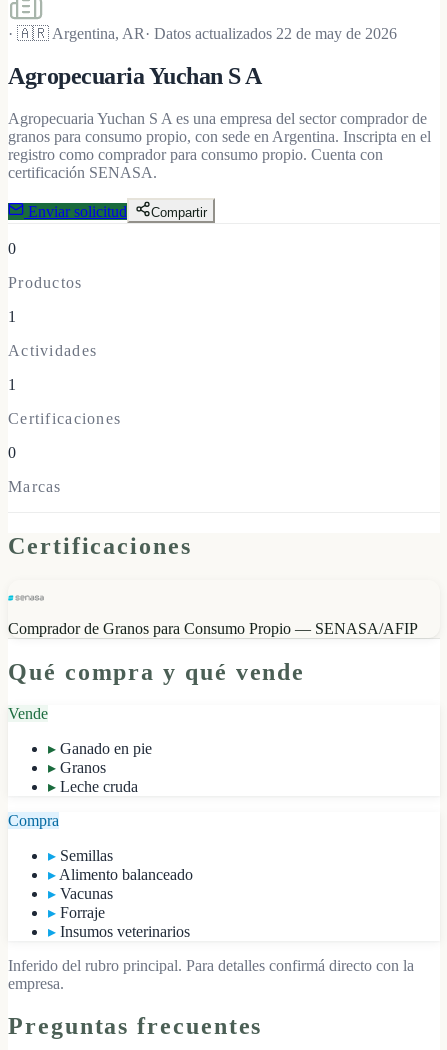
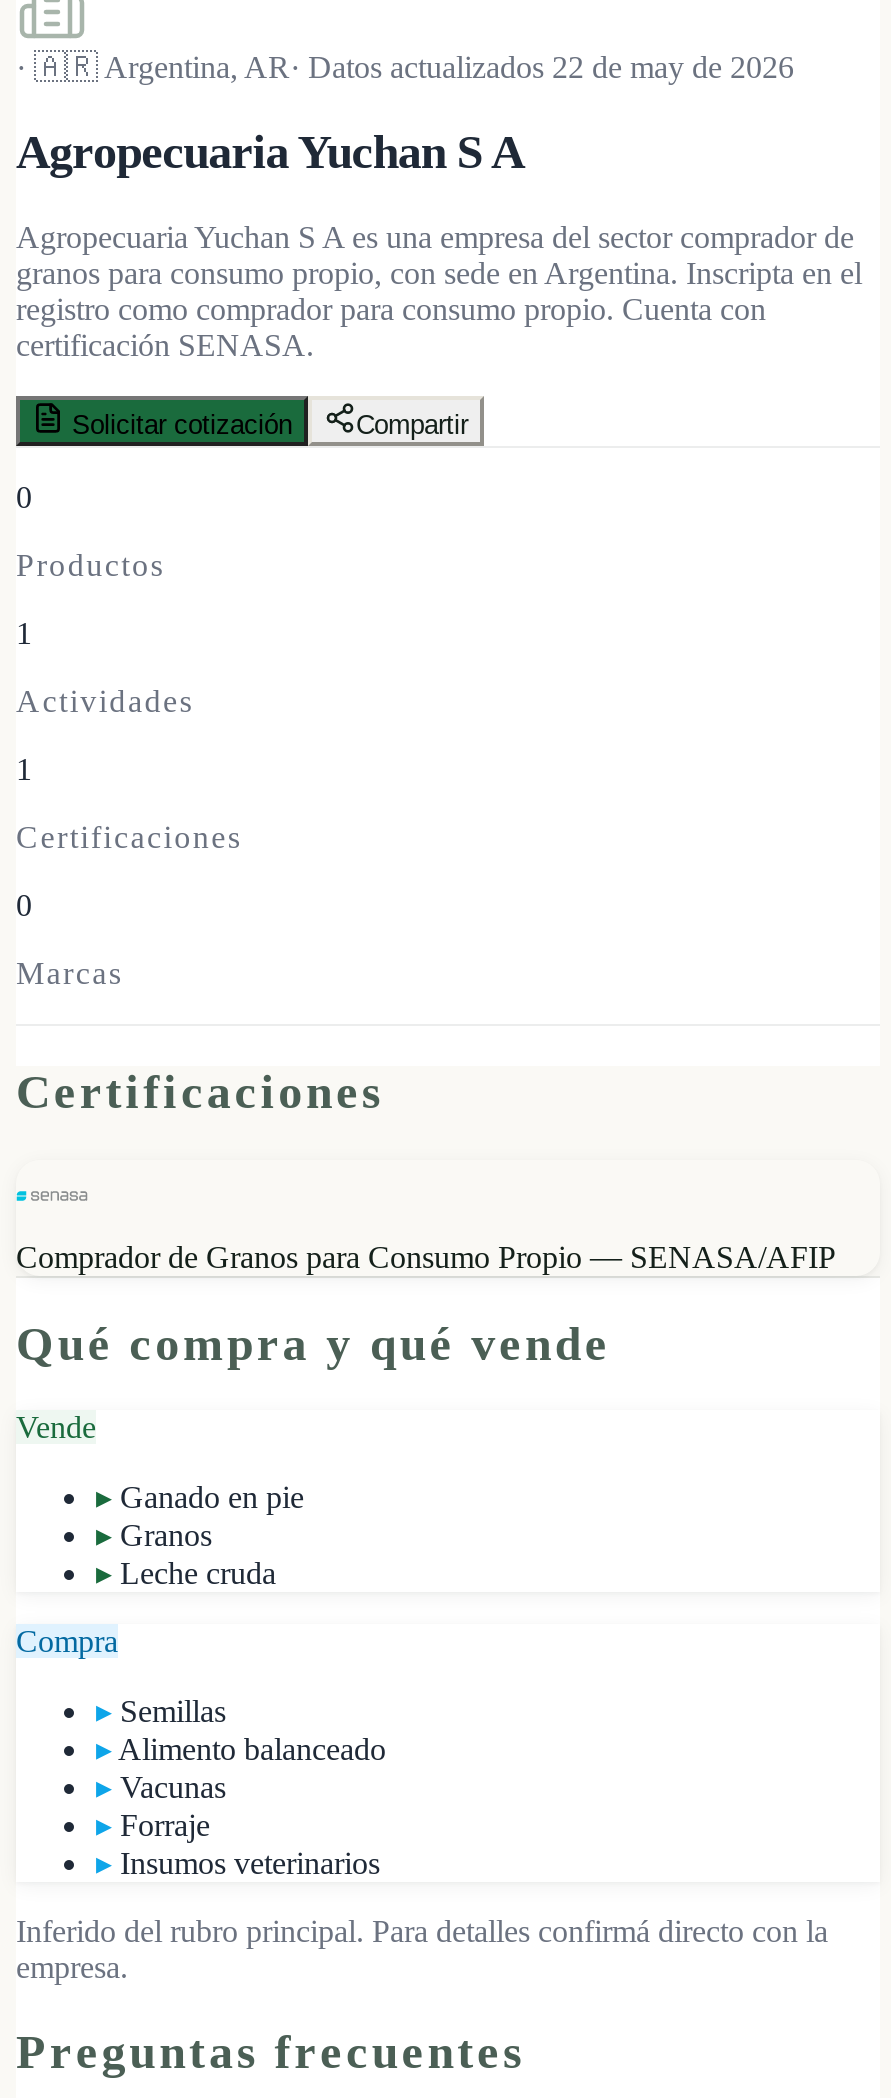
[24,203,127,220] Enviar solicitud -> [64,410,292,440] Solicitar cotización

